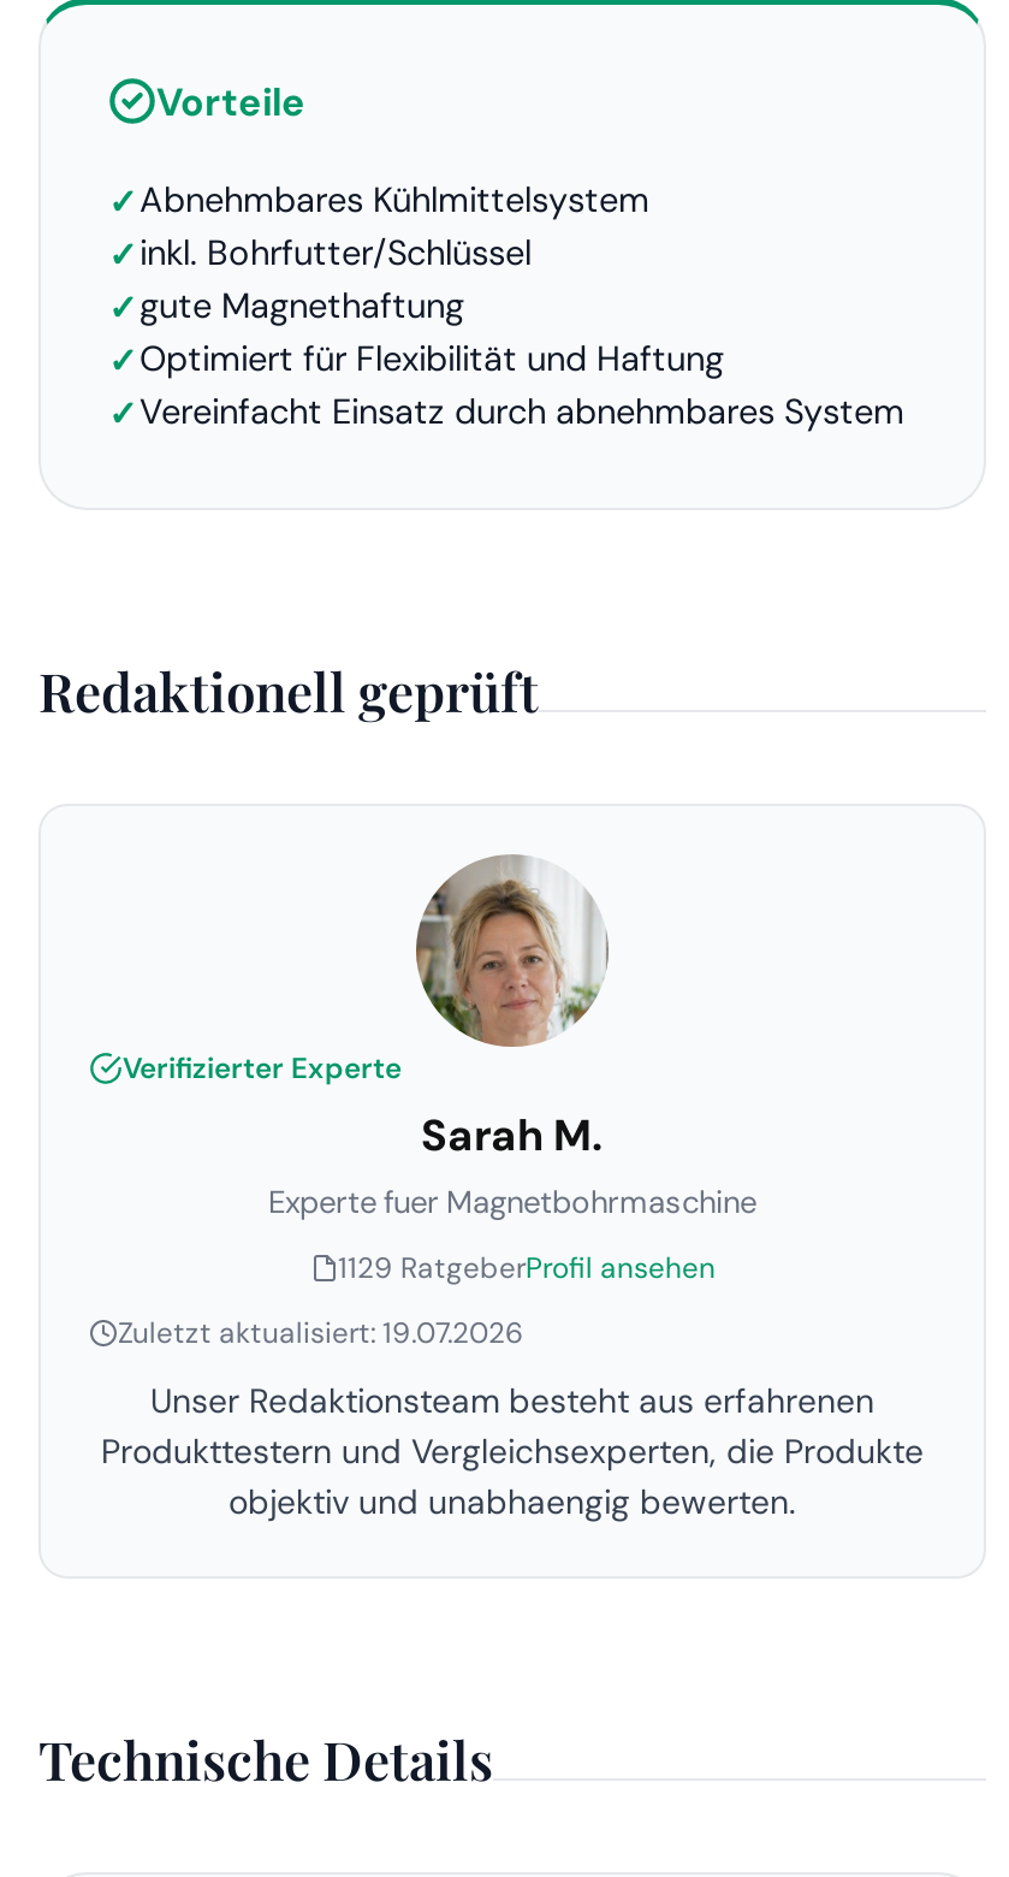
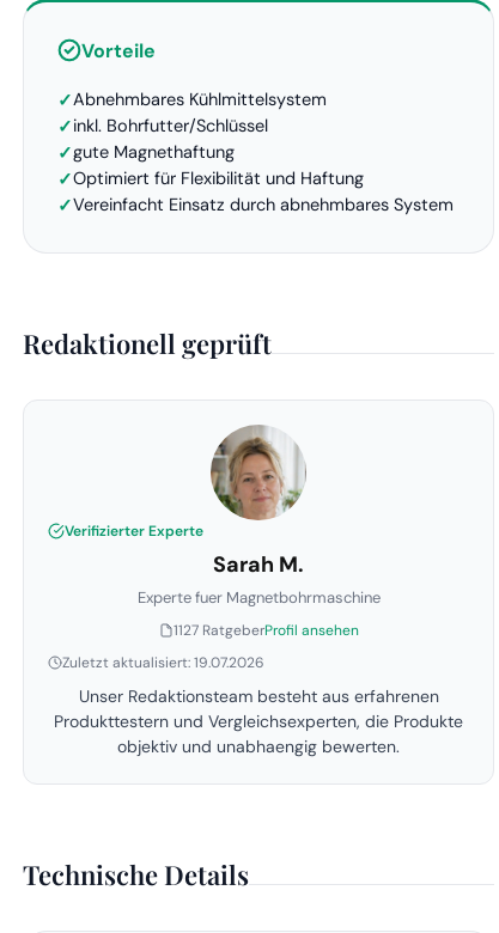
[338,1248,716,1287] 1129 RatgeberProfil ansehen -> [173,620,358,640] 1127 RatgeberProfil ansehen

